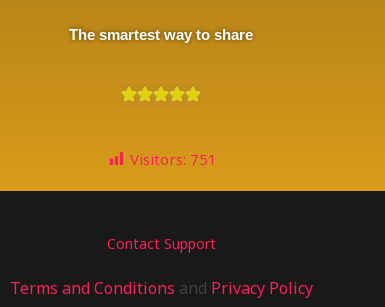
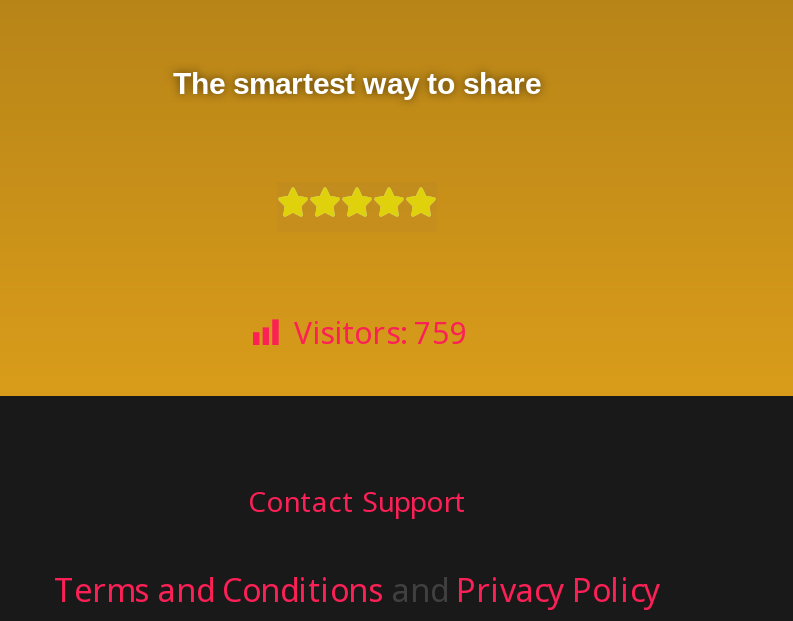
[129,149,216,169] Visitors: 751 -> [294,312,468,352] Visitors: 759

